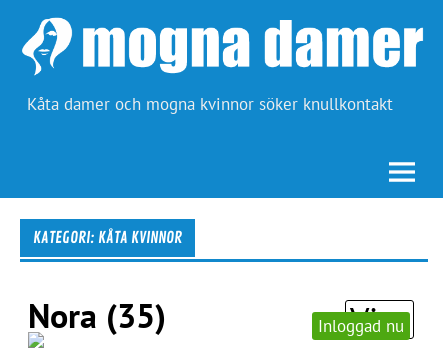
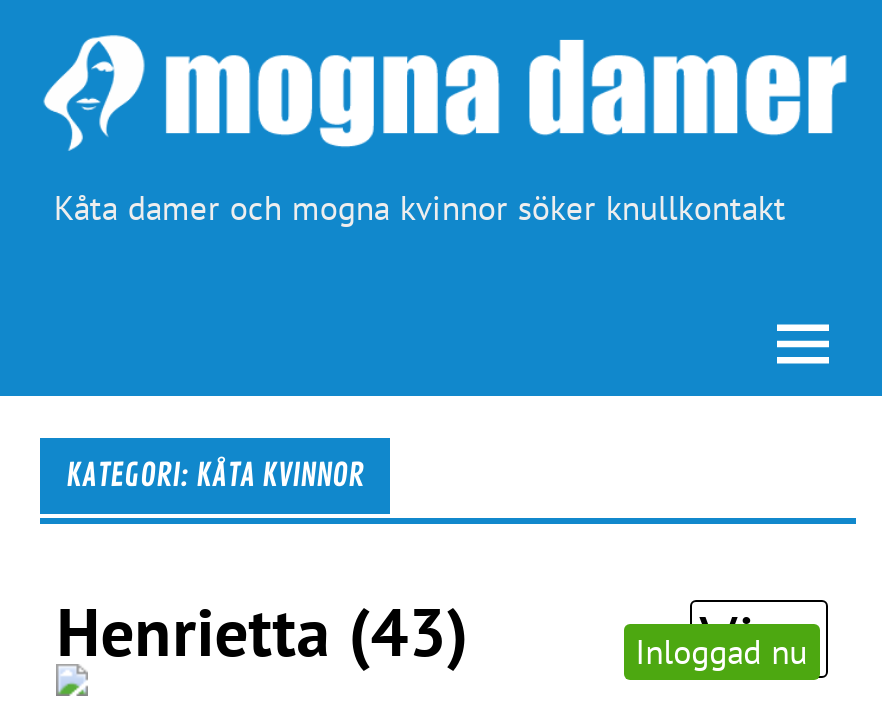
[28,294,166,337] Nora (35) -> [57,588,469,674] Henrietta (43)

